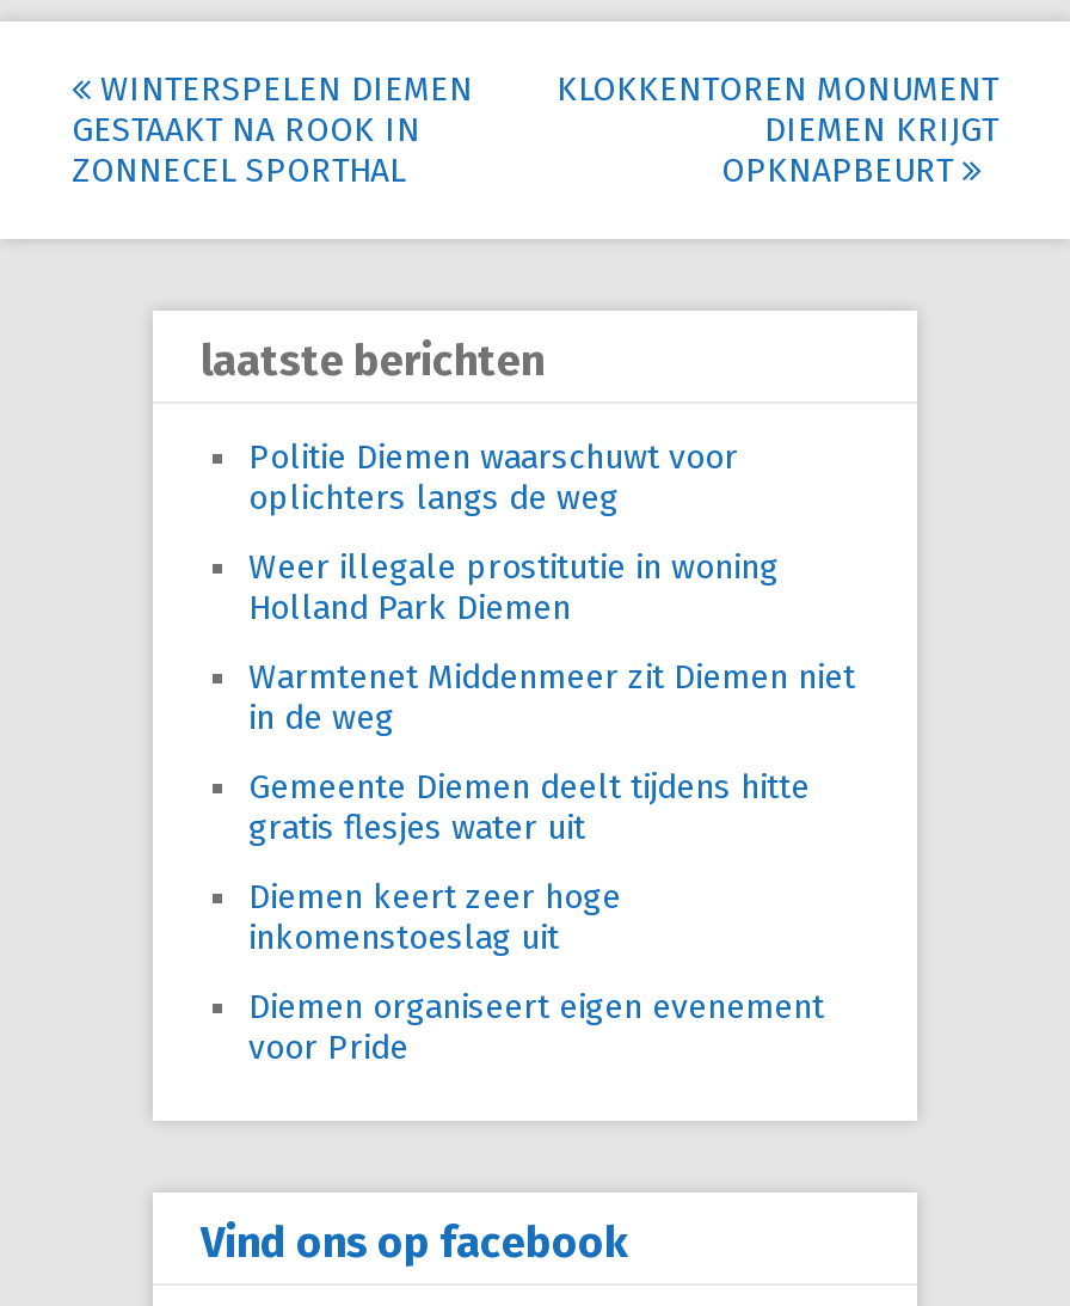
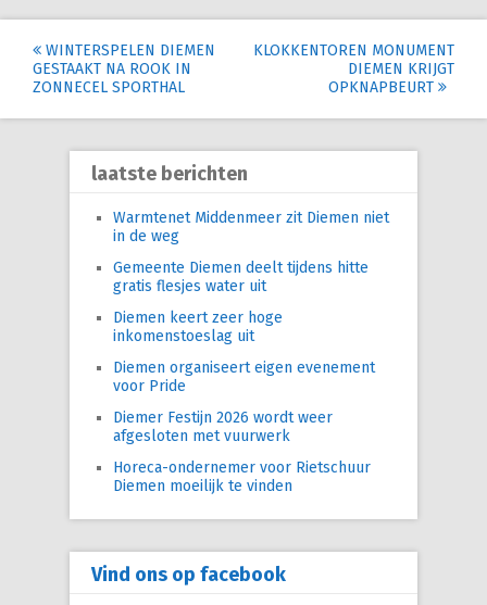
[248,437,779,628] Politie Diemen waarschuwt voor | oplichters langs de weg | Weer illegale prostitutie in woning | Holland Park Diemen -> none
moved [248,656,855,1068] -> [113,208,389,395]: Warmtenet Middenmeer zit Diemen niet | in de weg | Gemeente Diemen deelt tijdens hitte | gratis flesjes water uit | Diemen keert zeer hoge | inkomenstoeslag uit | Diemen organiseert eigen evenement | voor Pride
none -> [113,408,371,495] Diemer Festijn 2026 wordt weer | afgesloten met vuurwerk | Horeca-ondernemer voor Rietschuur | Diemen moeilijk te vinden

